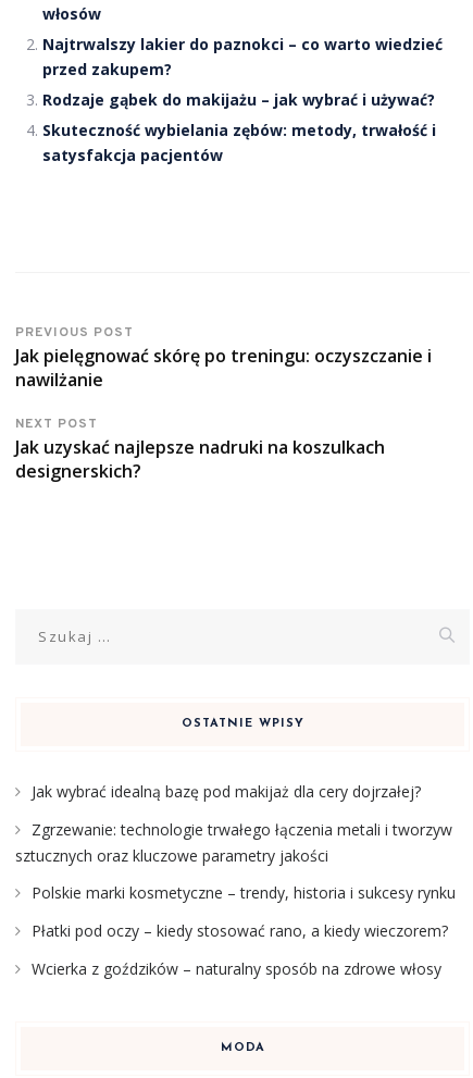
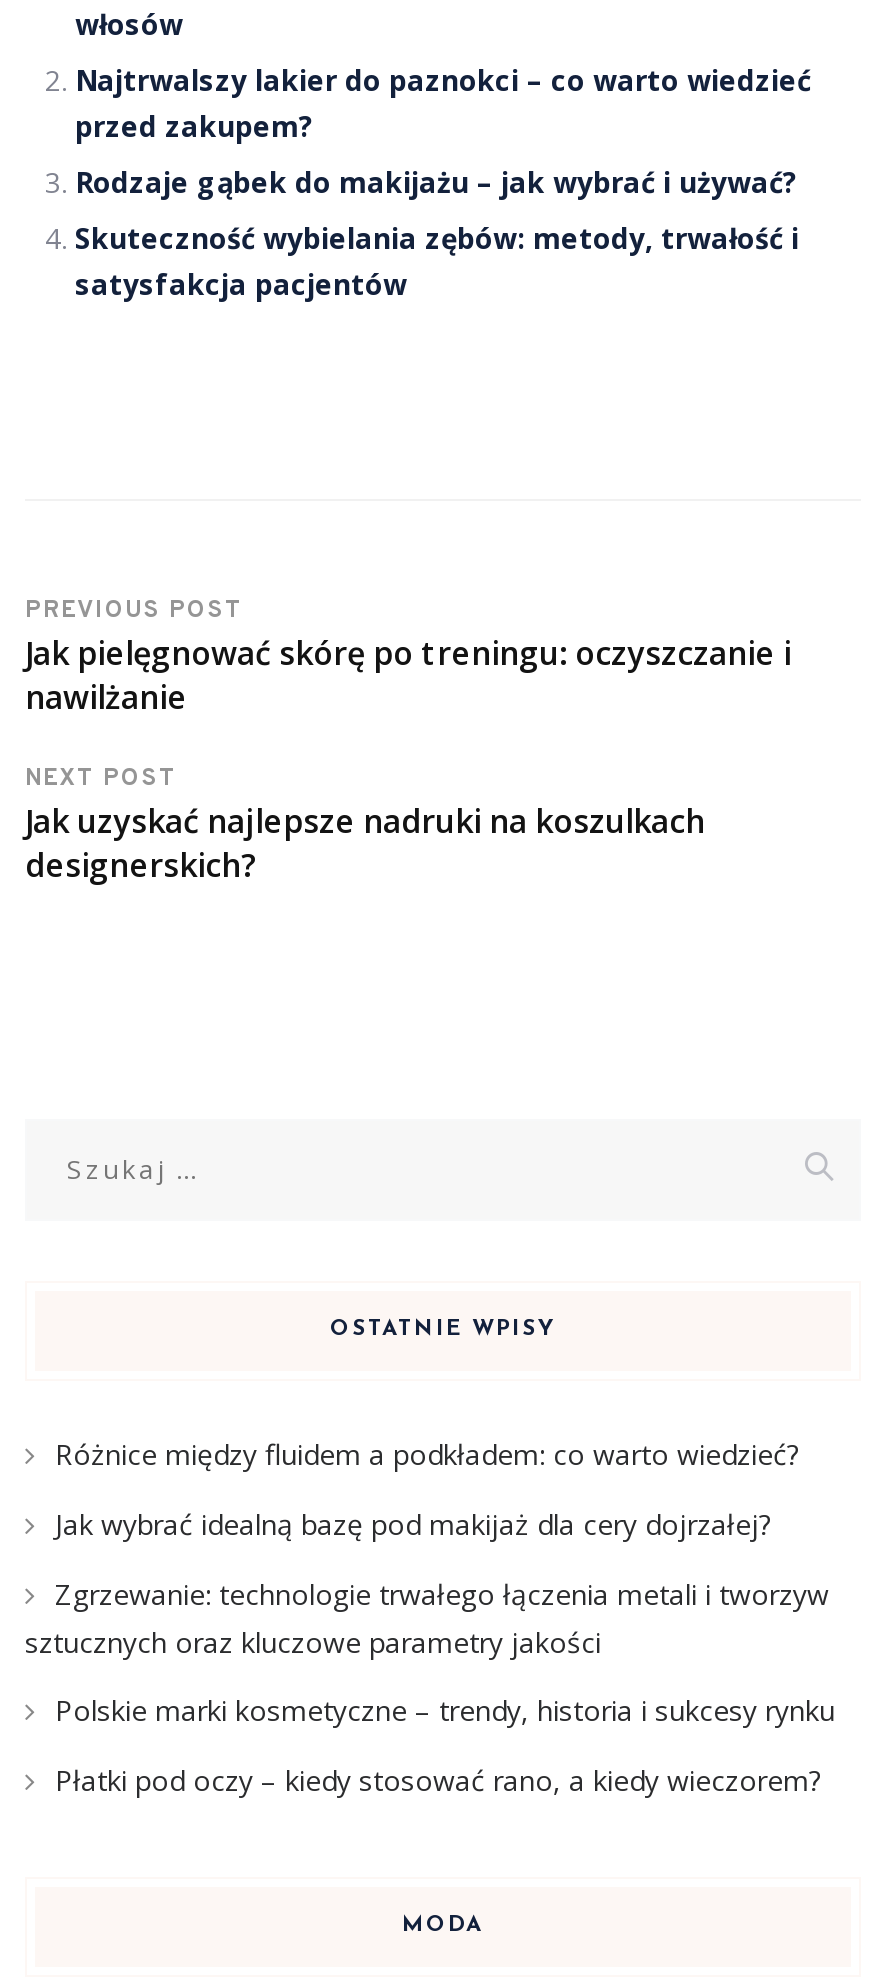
none -> [55,1435,799,1473] Różnice między fluidem a podkładem: co warto wiedzieć?
moved [15,781,456,941] -> [25,1505,835,1799]: Jak wybrać idealną bazę pod makijaż dla cery dojrzałej? | Zgrzewanie: technologie trwałego łączenia metali i tworzyw | sztucznych oraz kluczowe parametry jakości | Polskie marki kosmetyczne – trendy, historia i sukcesy rynku | Płatki pod oczy – kiedy stosować rano, a kiedy wieczorem?
[32,958,441,979] Wcierka z goździków – naturalny sposób na zdrowe włosy -> none

